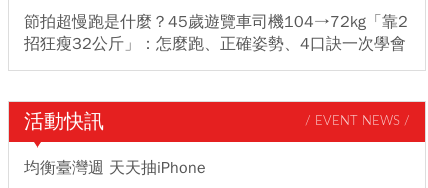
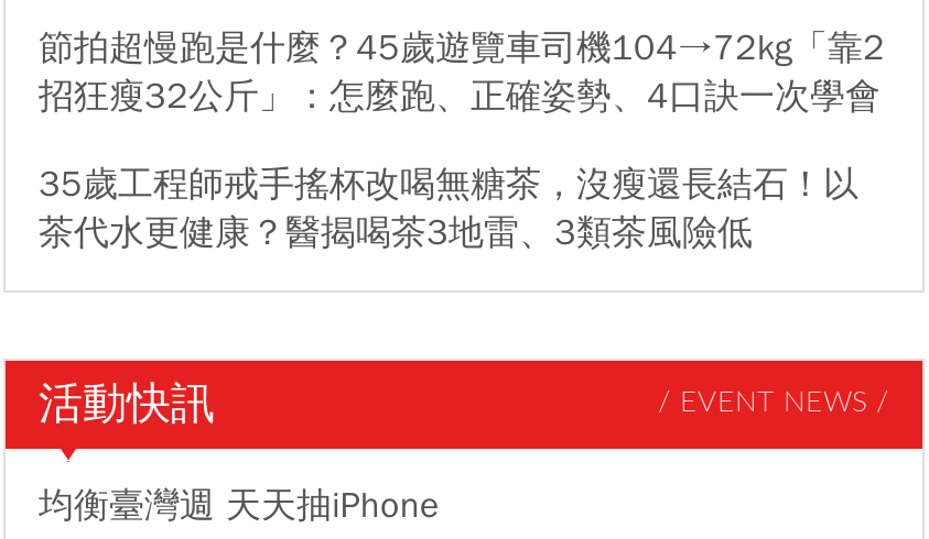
none -> [39,162,858,255] 35歲工程師戒手搖杯改喝無糖茶，沒瘦還長結石！以 | 茶代水更健康？醫揭喝茶3地雷、3類茶風險低

